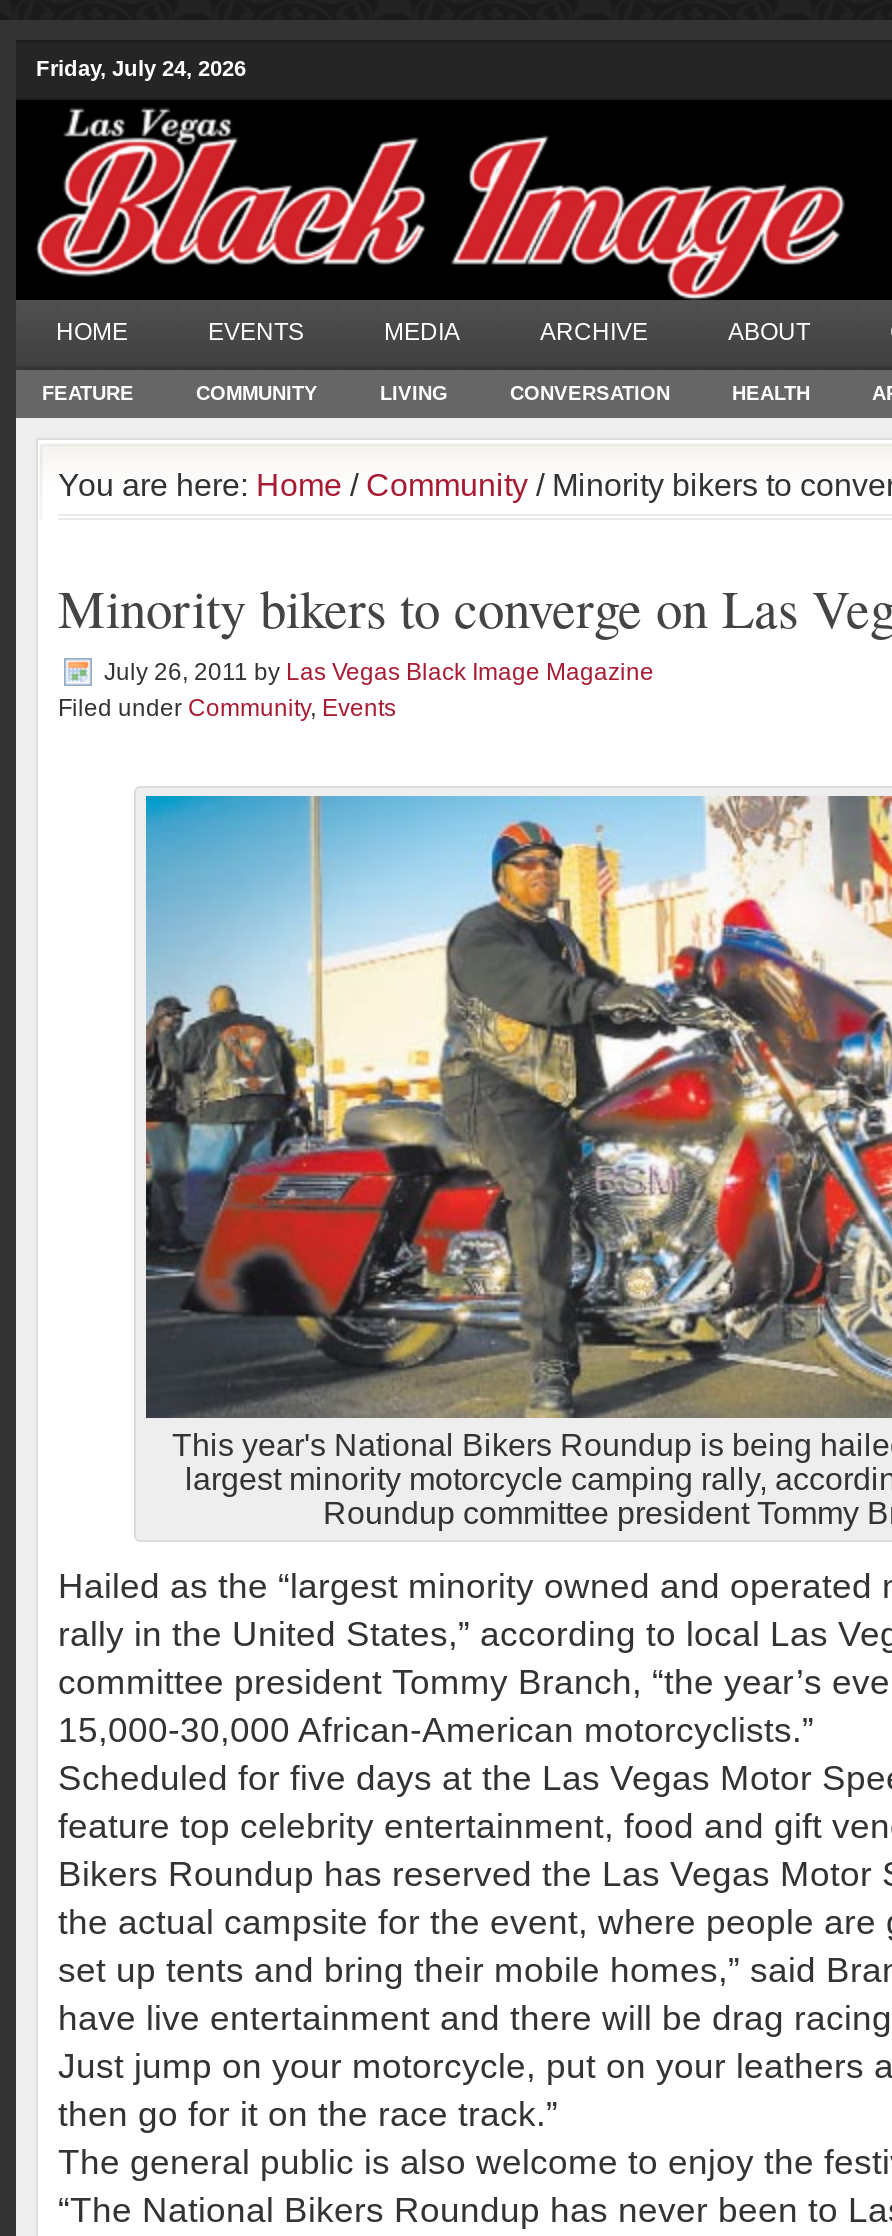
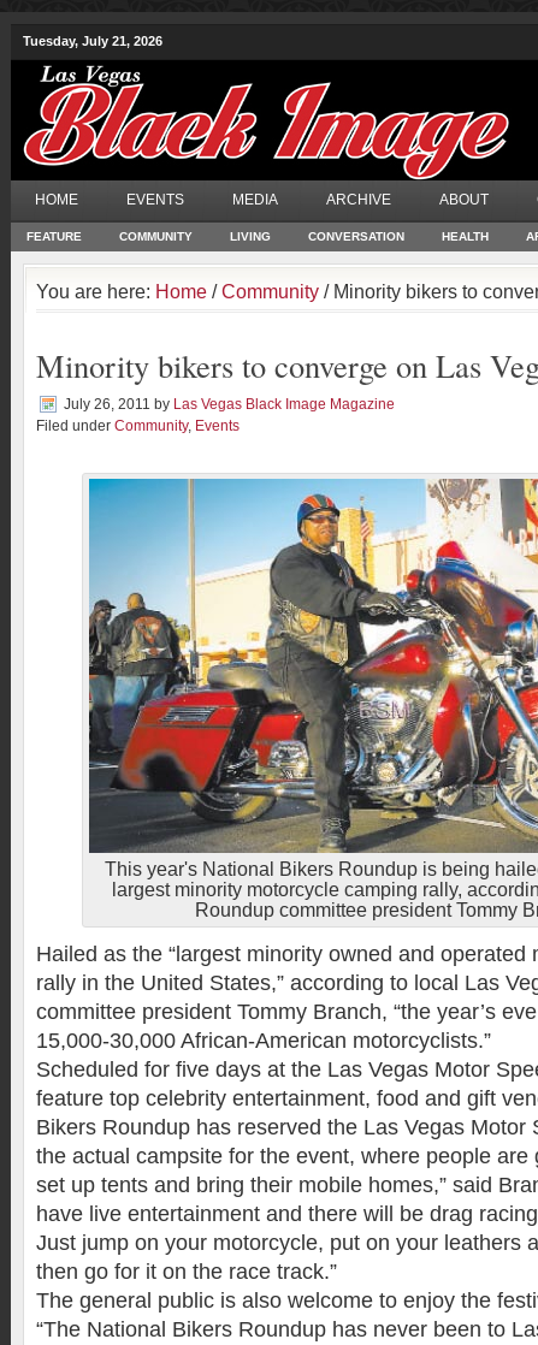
[36,56,246,80] Friday, July 24, 2026 -> [23,34,162,48] Tuesday, July 21, 2026

